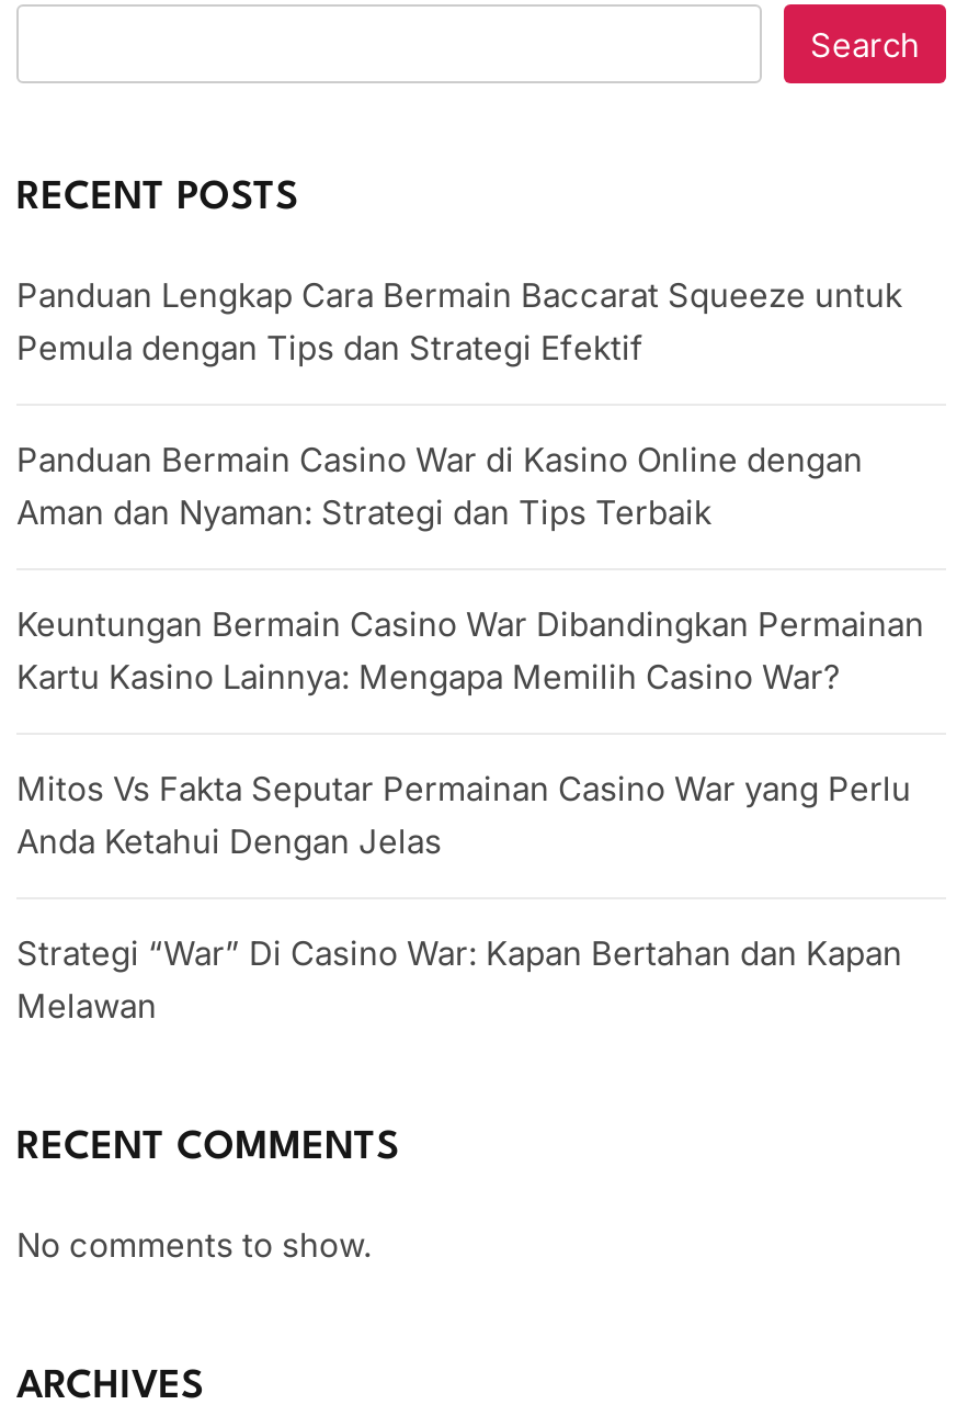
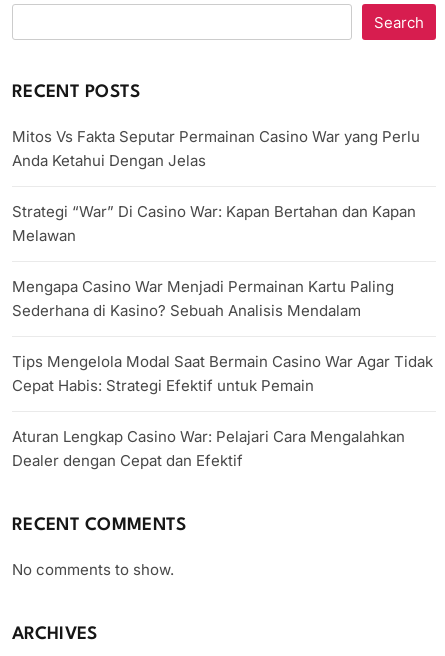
[16,274,924,698] Panduan Lengkap Cara Bermain Baccarat Squeeze untuk | Pemula dengan Tips dan Strategi Efektif | Panduan Bermain Casino War di Kasino Online dengan | Aman dan Nyaman: Strategi dan Tips Terbaik | Keuntungan Bermain Casino War Dibandingkan Permainan | Kartu Kasino Lainnya: Mengapa Memilih Casino War? -> none
moved [16,768,911,1027] -> [12,127,420,245]: Mitos Vs Fakta Seputar Permainan Casino War yang Perlu | Anda Ketahui Dengan Jelas | Strategi “War” Di Casino War: Kapan Bertahan dan Kapan | Melawan
none -> [12,277,433,470] Mengapa Casino War Menjadi Permainan Kartu Paling | Sederhana di Kasino? Sebuah Analisis Mendalam | Tips Mengelola Modal Saat Bermain Casino War Agar Tidak | Cepat Habis: Strategi Efektif untuk Pemain | Aturan Lengkap Casino War: Pelajari Cara Mengalahkan | Dealer dengan Cepat dan Efektif

